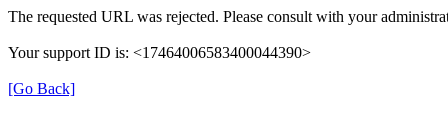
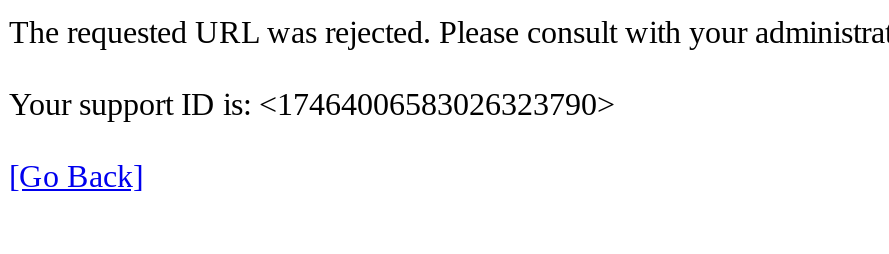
[8,44,311,61] Your support ID is: <17464006583400044390> -> [9,87,615,121] Your support ID is: <17464006583026323790>

